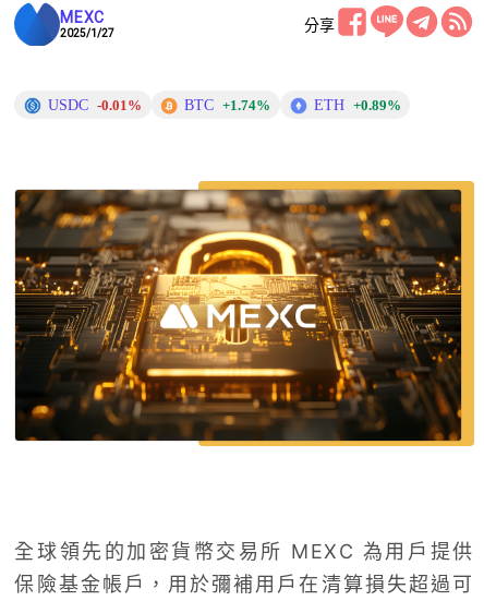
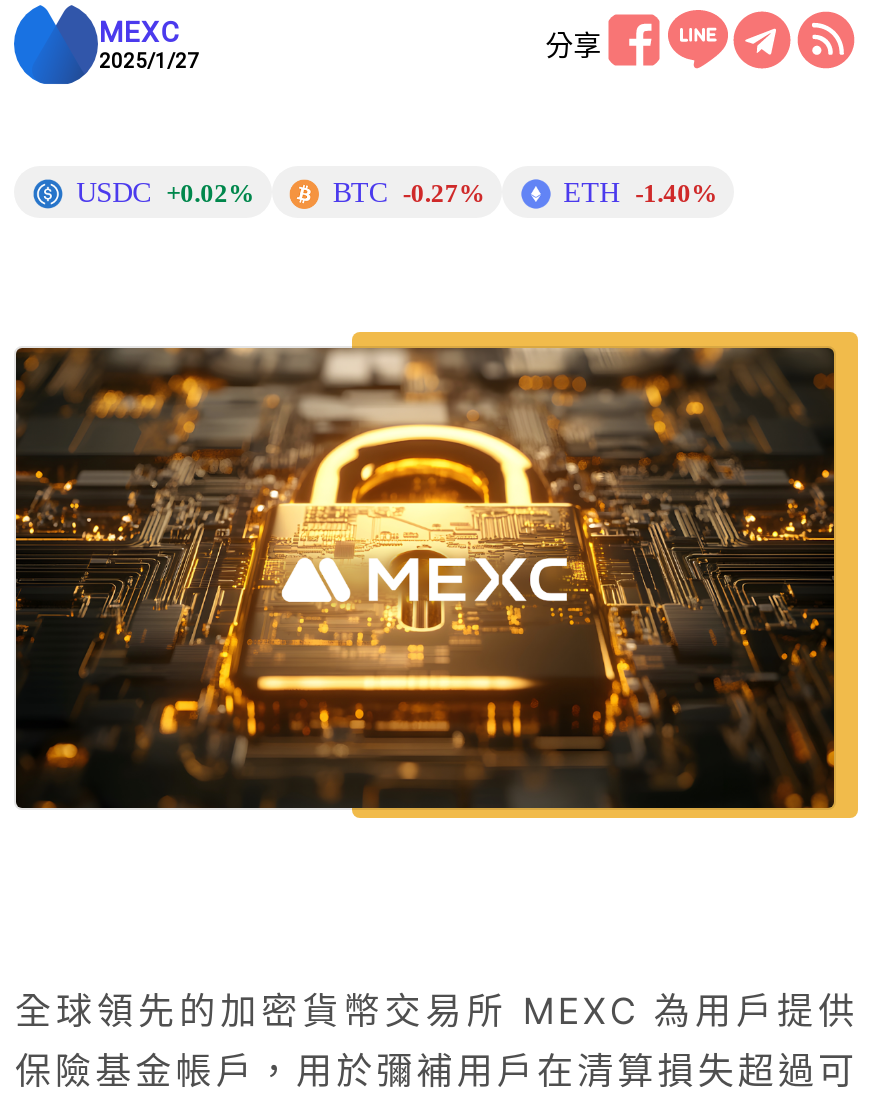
[48,96,142,113] USDC -0.01% -> [76,176,254,208] USDC +0.02%
[185,96,271,113] BTC +1.74% -> [333,176,485,208] BTC -0.27%
[314,96,401,113] ETH +0.89% -> [563,176,717,208] ETH -1.40%

